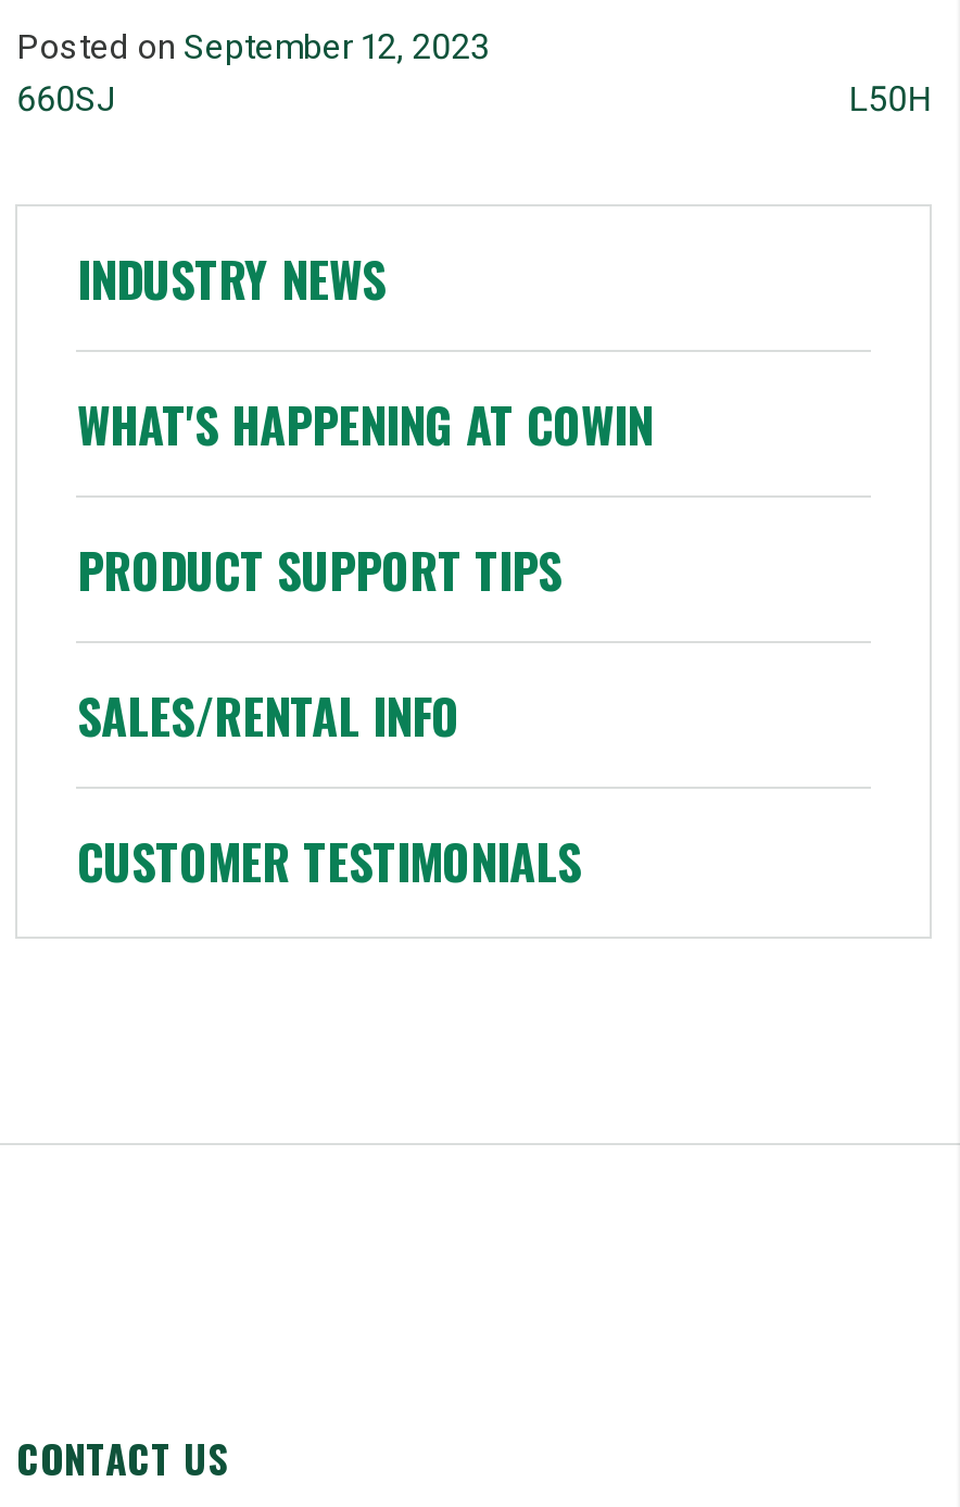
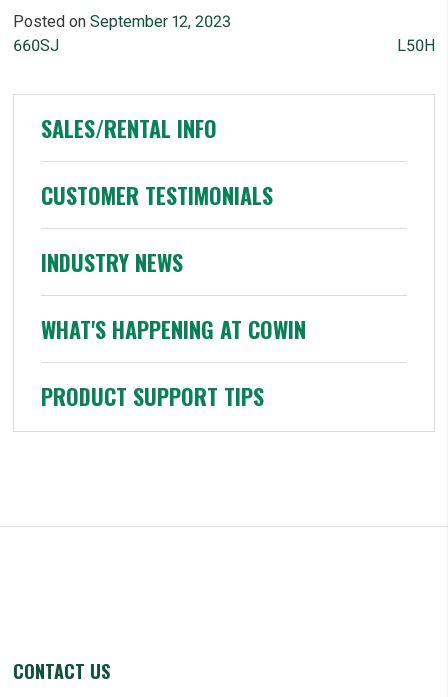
moved [77,243,652,604] -> [41,246,306,412]: INDUSTRY NEWS | WHAT'S HAPPENING AT COWIN | PRODUCT SUPPORT TIPS
moved [77,680,581,895] -> [41,112,273,211]: SALES/RENTAL INFO | CUSTOMER TESTIMONIALS

